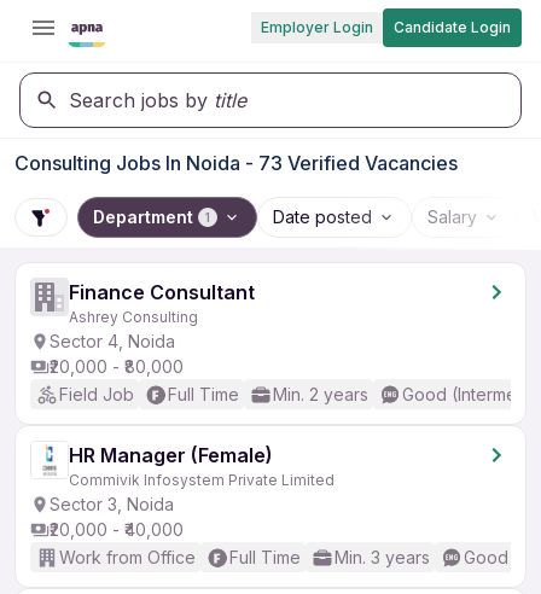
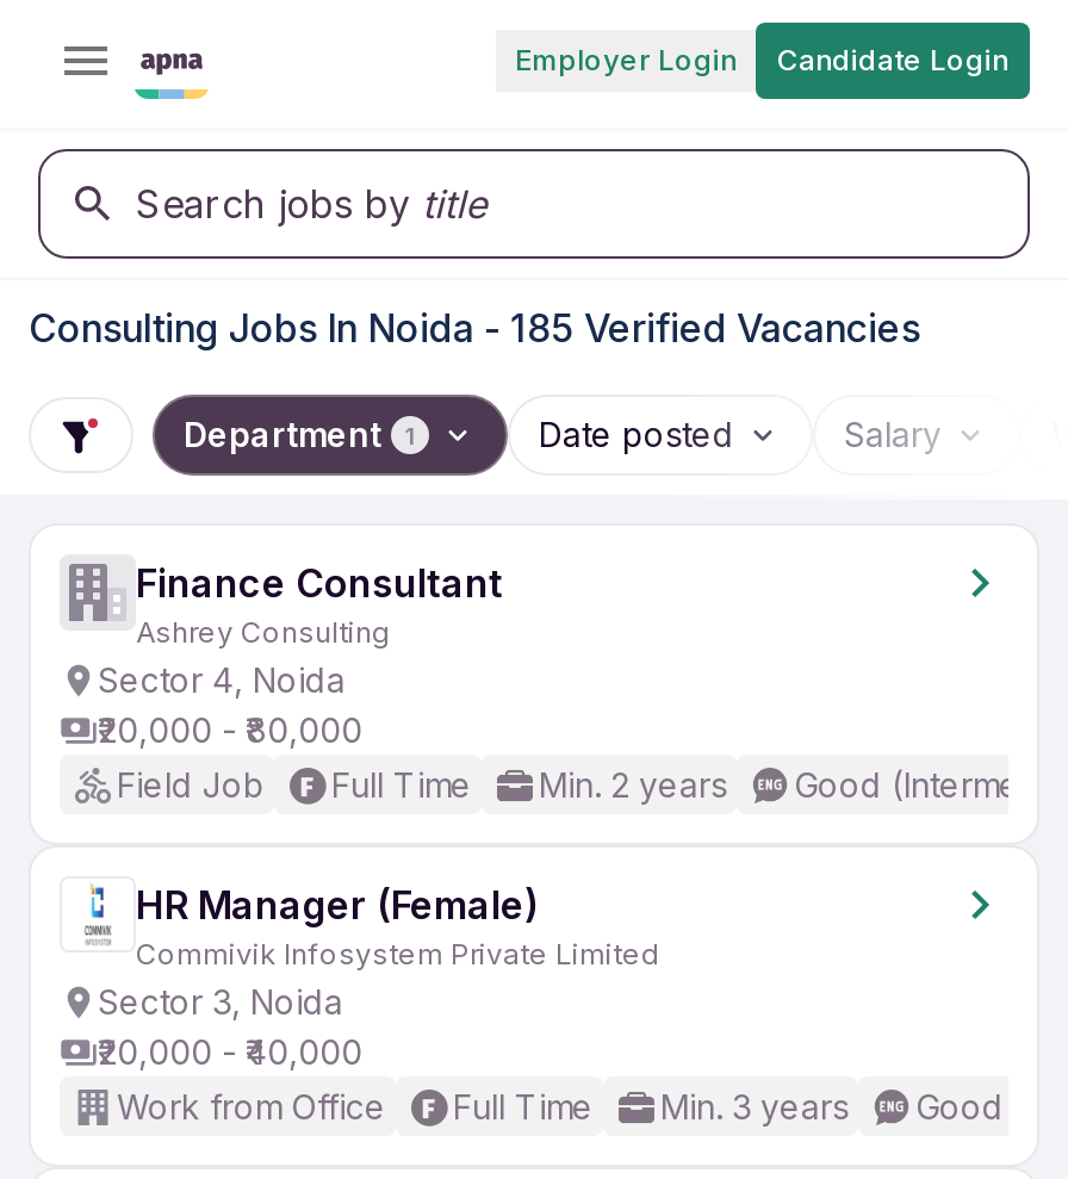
[14,151,458,175] Consulting Jobs In Noida - 73 Verified Vacancies -> [29,304,920,352] Consulting Jobs In Noida - 185 Verified Vacancies

